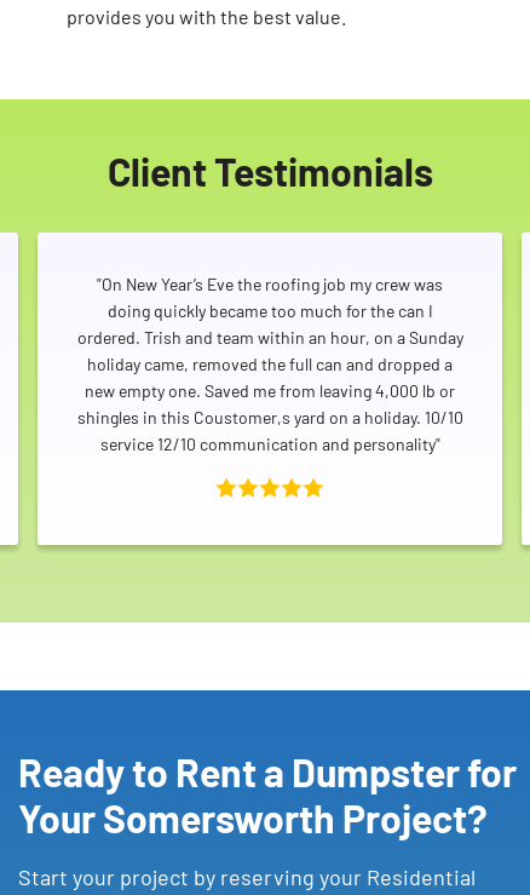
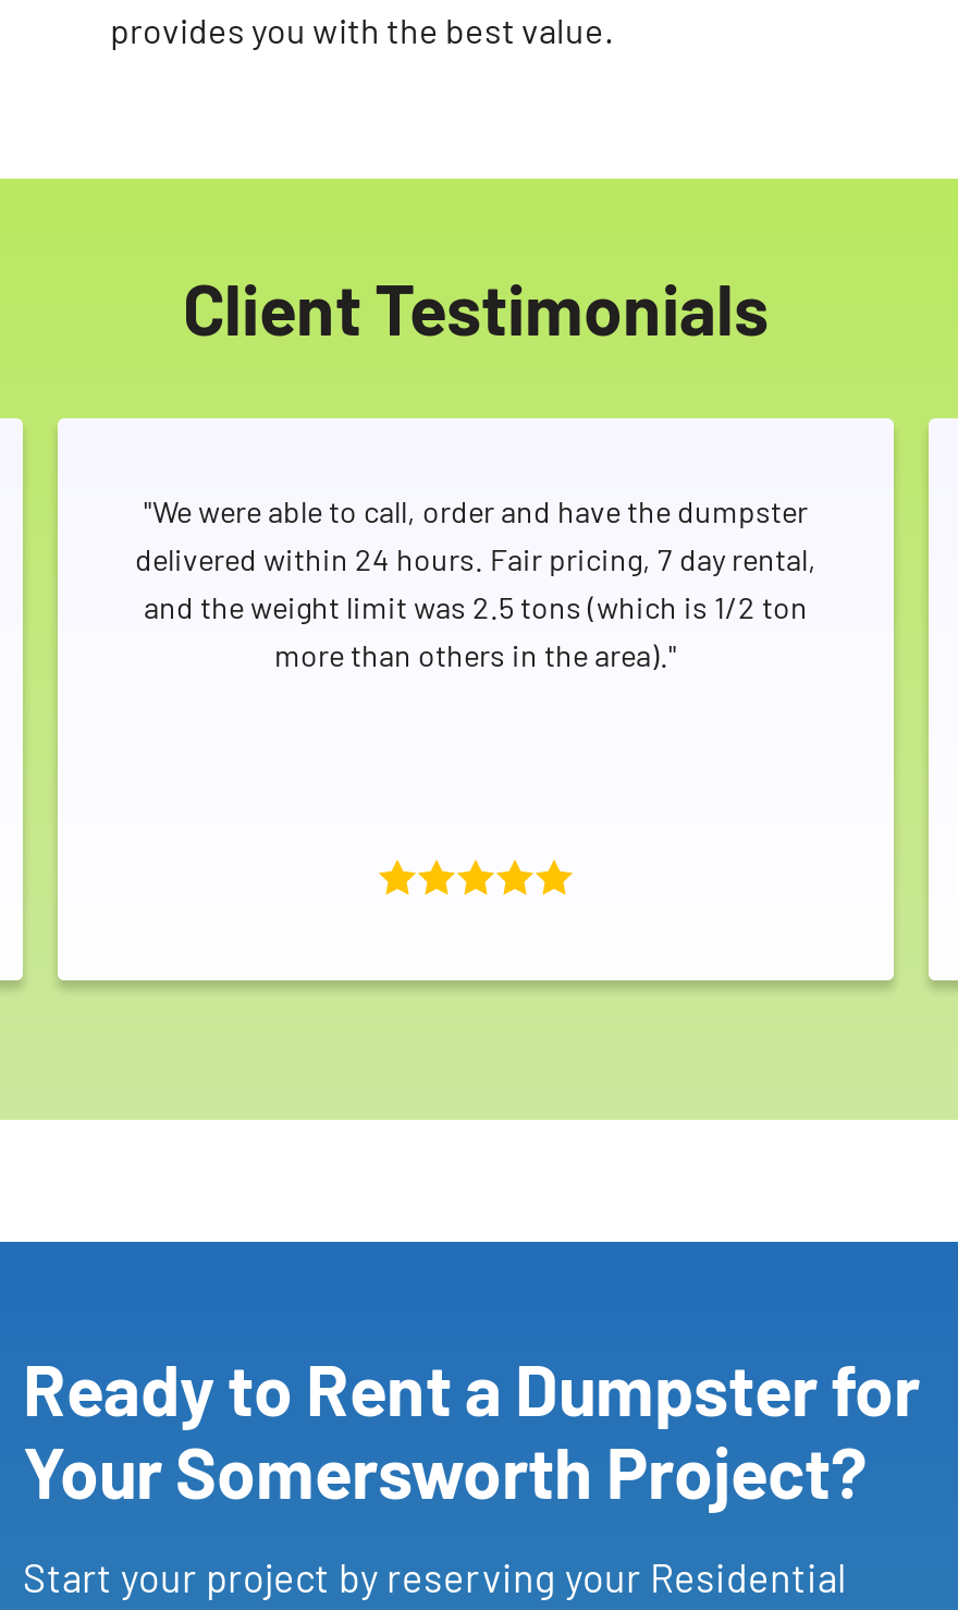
[77,273,463,454] "On New Year’s Eve the roofing job my crew was | doing quickly became too much for the can I | ordered. Trish and team within an hour, on a Sunday | holiday came, removed the full can and dropped a | new empty one. Saved me from leaving 4,000 lb or | shingles in this Coustomer,s yard on a holiday. 10/10 | service 12/10 communication and personality" -> [135,492,816,673] "We were able to call, order and have the dumpster | delivered within 24 hours. Fair pricing, 7 day rental, | and the weight limit was 2.5 tons (which is 1/2 ton | more than others in the area)."

